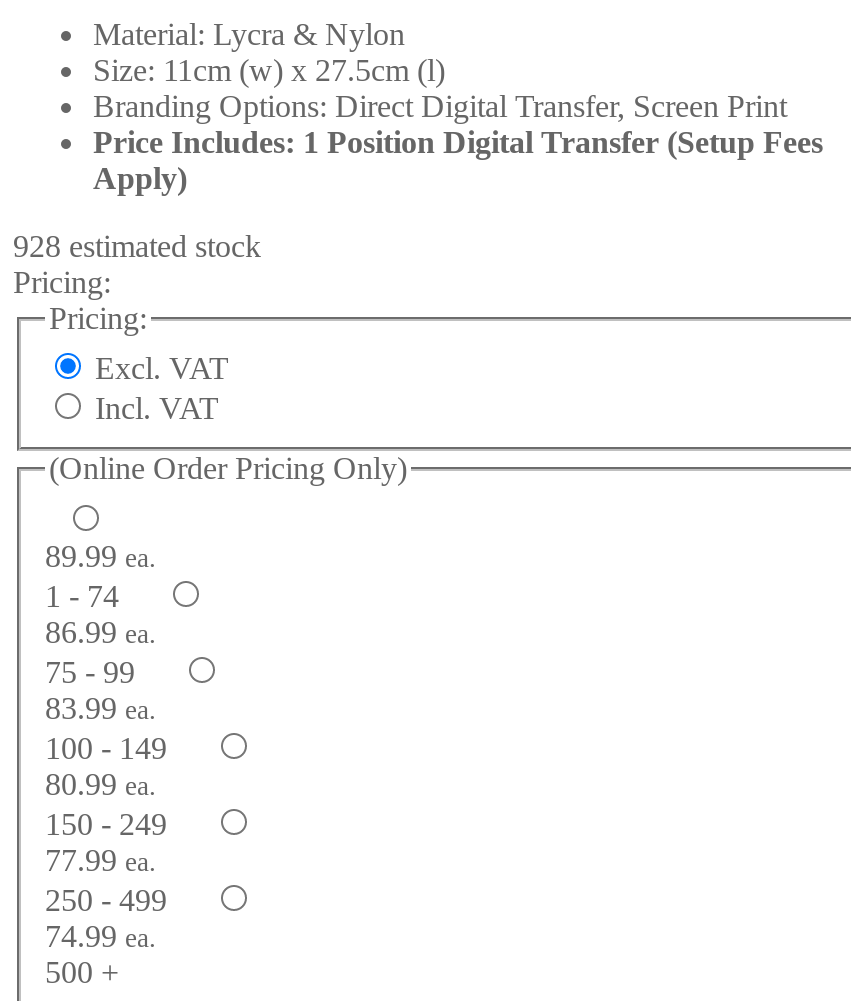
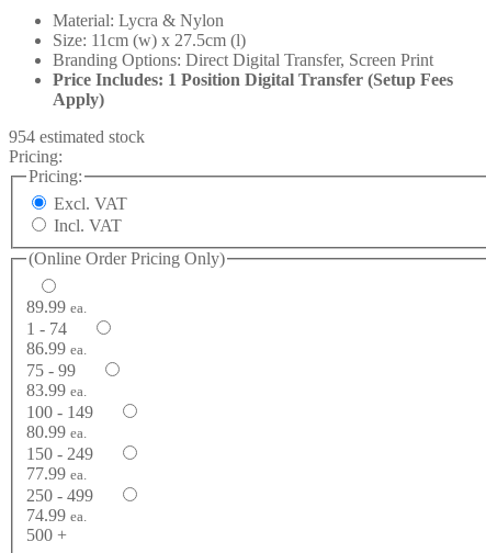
[13,229,261,263] 928 estimated stock -> [9,127,145,146] 954 estimated stock

